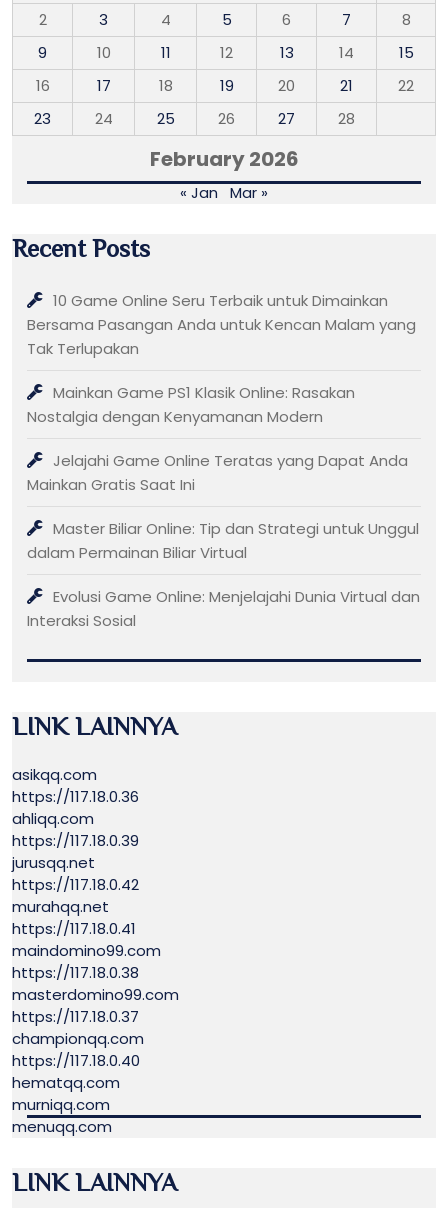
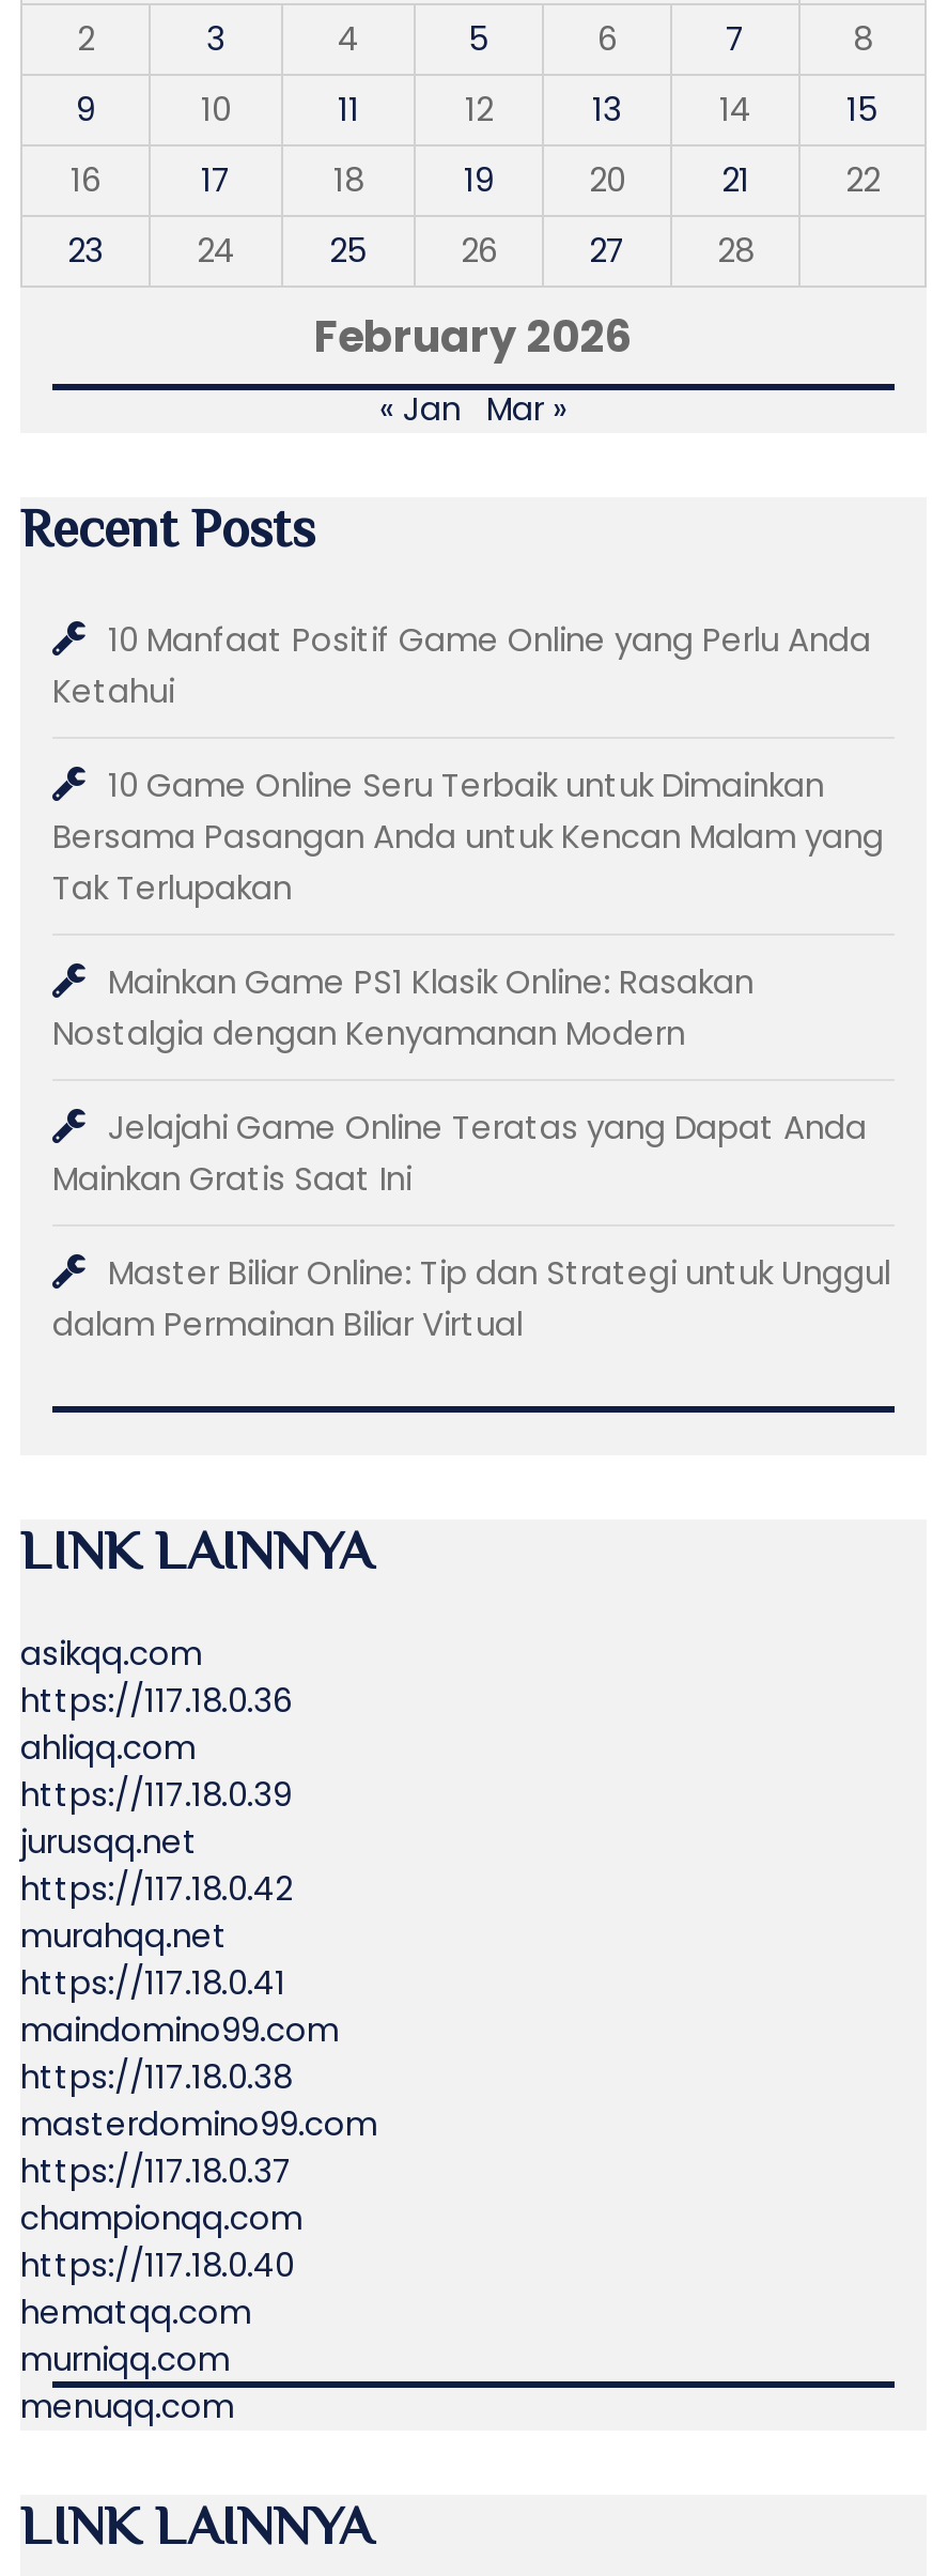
none -> [52,617,871,713] 10 Manfaat Positif Game Online yang Perlu Anda | Ketahui
moved [27,290,419,563] -> [52,762,890,1346]: 10 Game Online Seru Terbaik untuk Dimainkan | Bersama Pasangan Anda untuk Kencan Malam yang | Tak Terlupakan | ... | Master Biliar Online: Tip dan Strategi untuk Unggul | dalam Permainan Biliar Virtual
[27,586,420,631] Evolusi Game Online: Menjelajahi Dunia Virtual dan | Interaksi Sosial -> none

